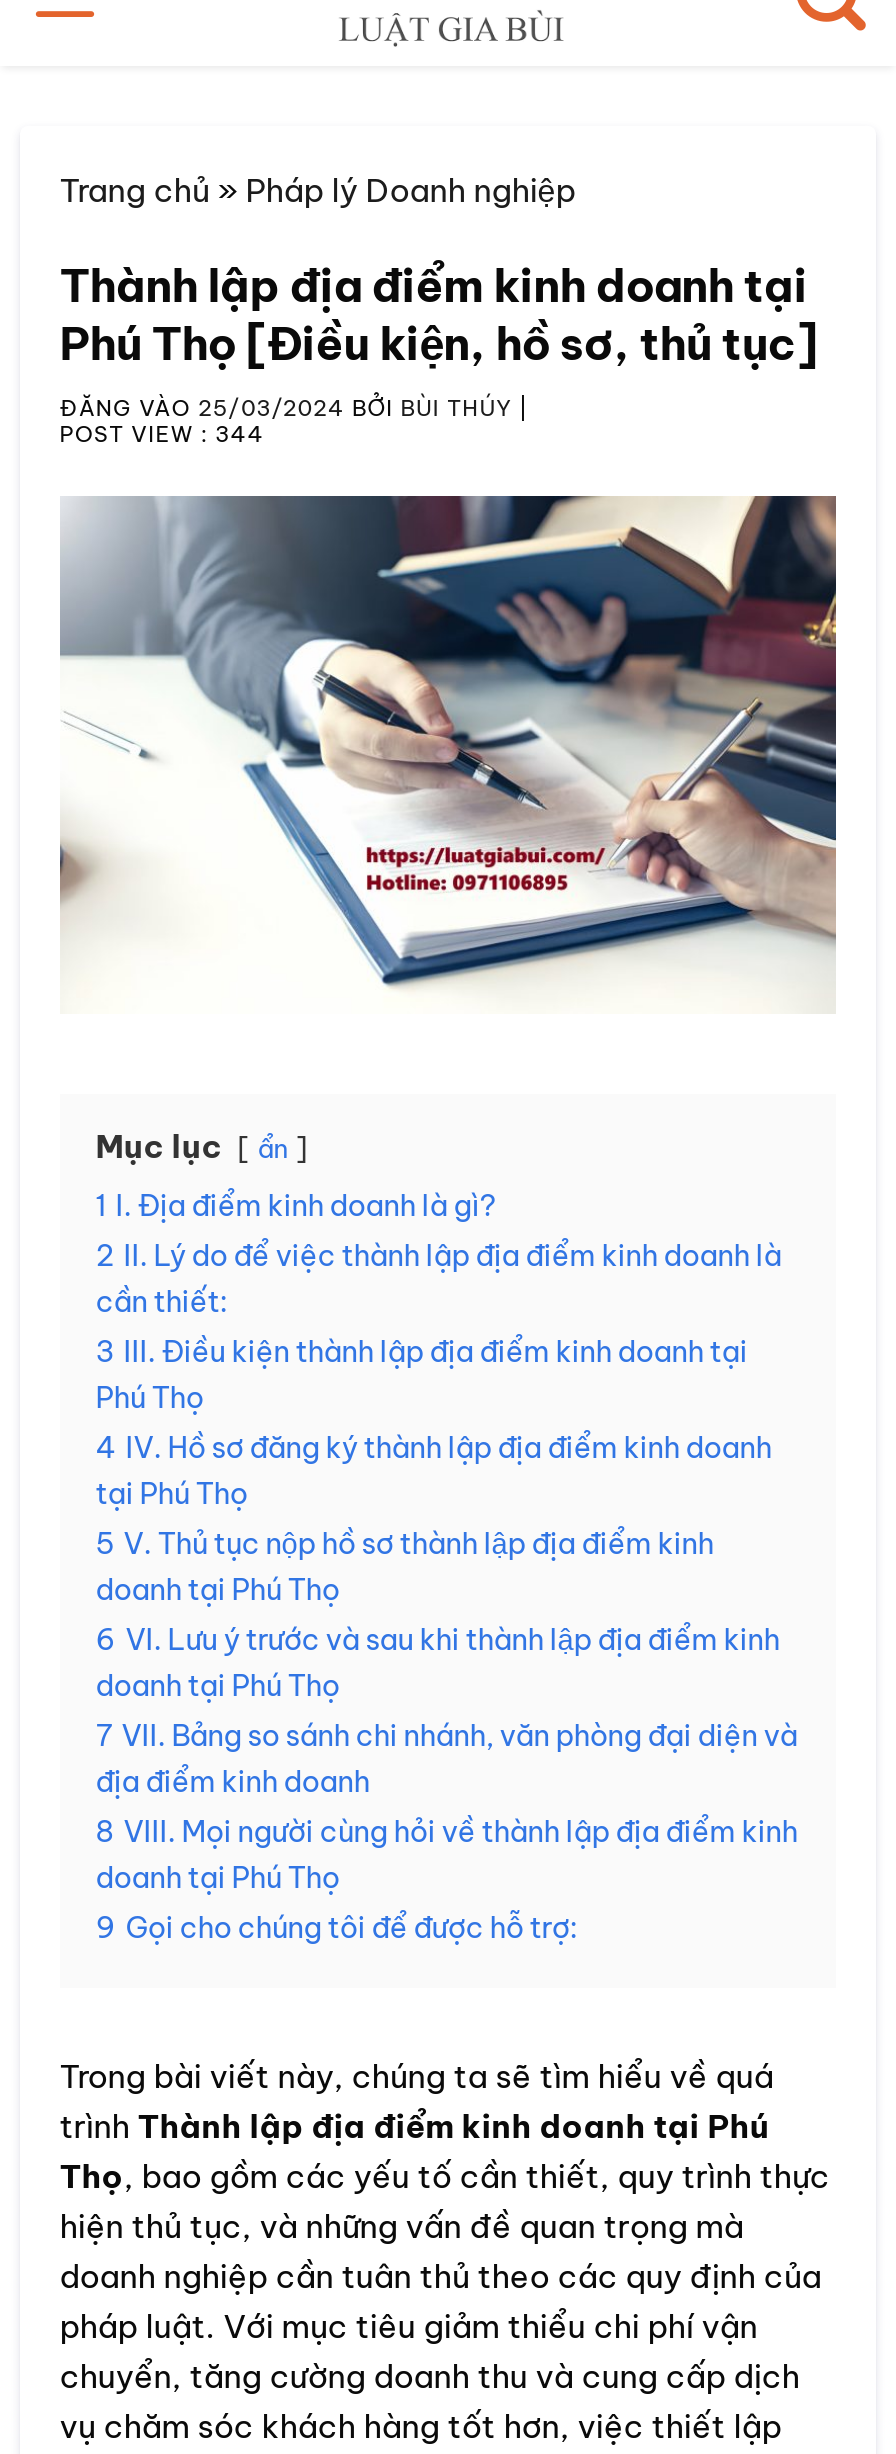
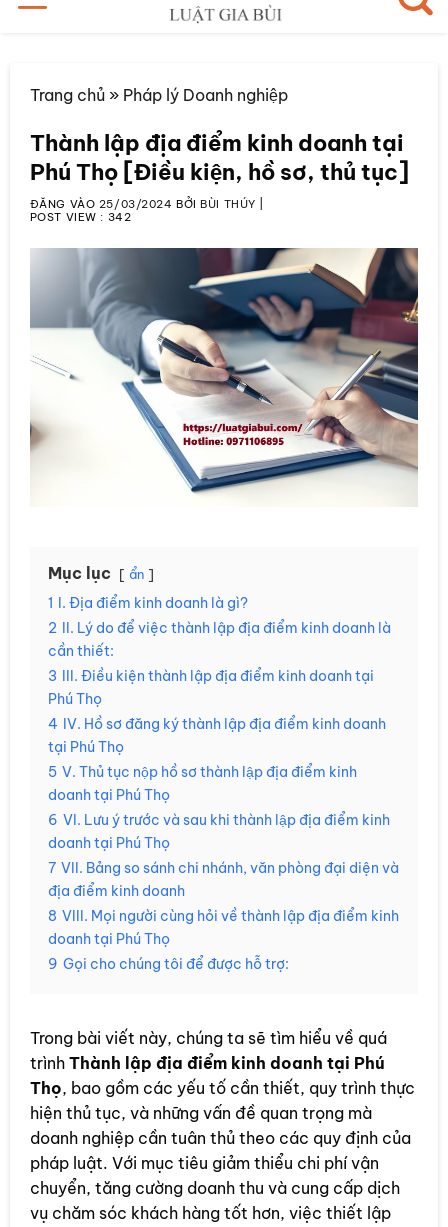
[60,420,264,448] POST VIEW : 344 -> [30,210,131,224] POST VIEW : 342

